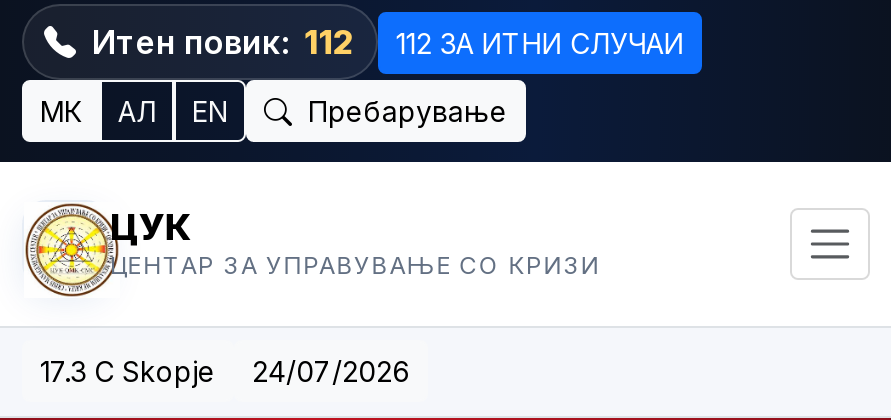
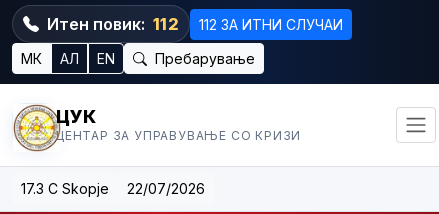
[40,355,410,389] 17.3 C Skopje 24/07/2026 -> [21,180,205,197] 17.3 C Skopje 22/07/2026

